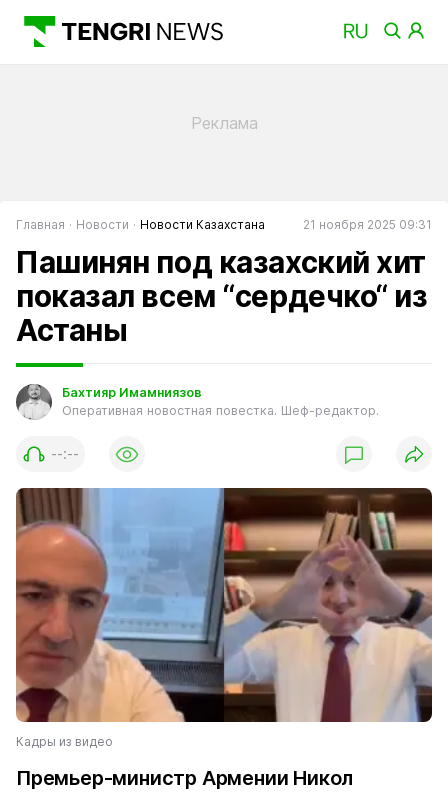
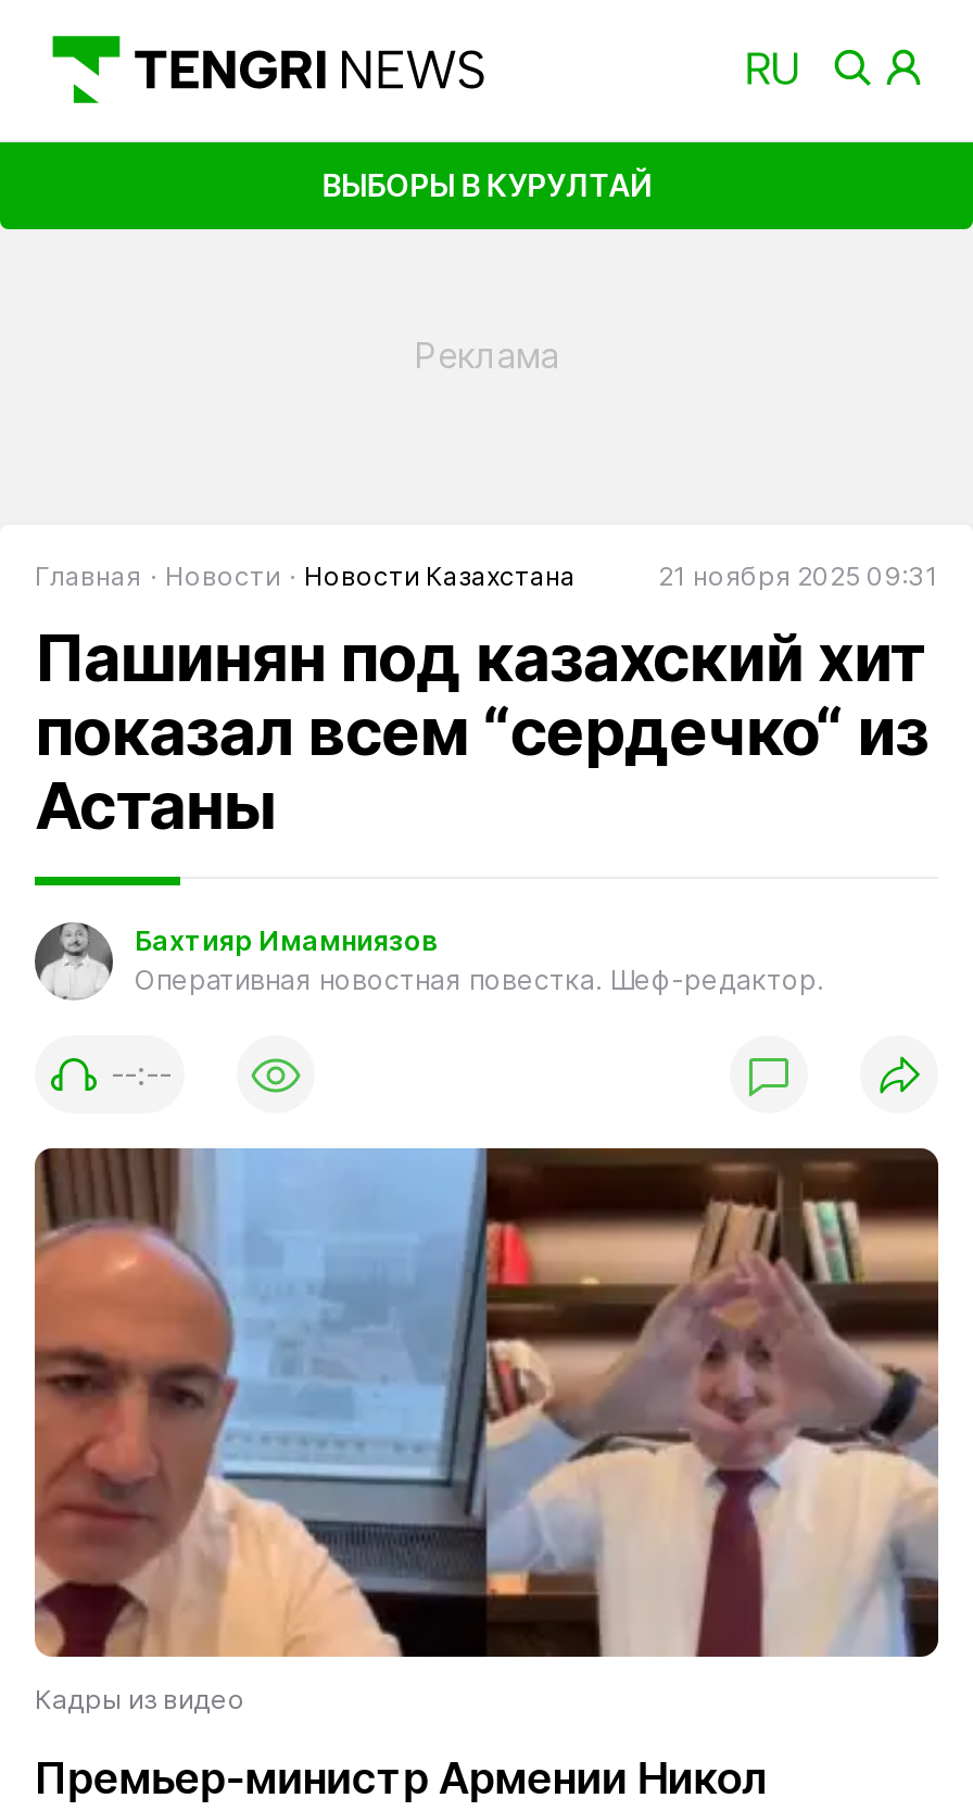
none -> [322,166,651,203] ВЫБОРЫ В КУРУЛТАЙ

